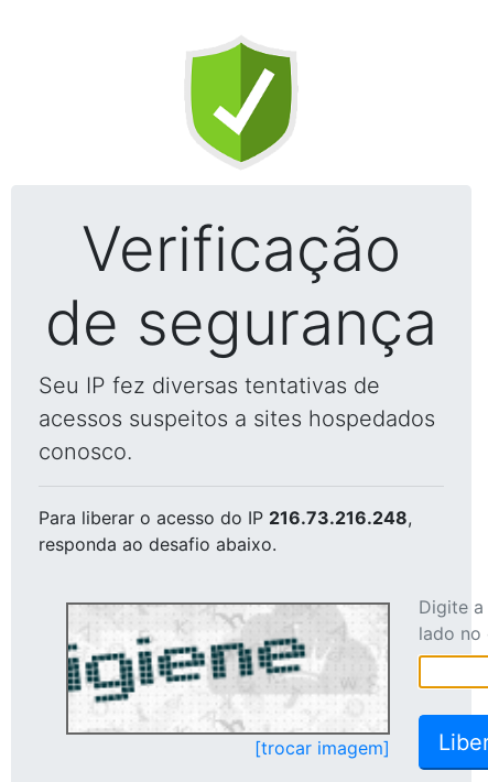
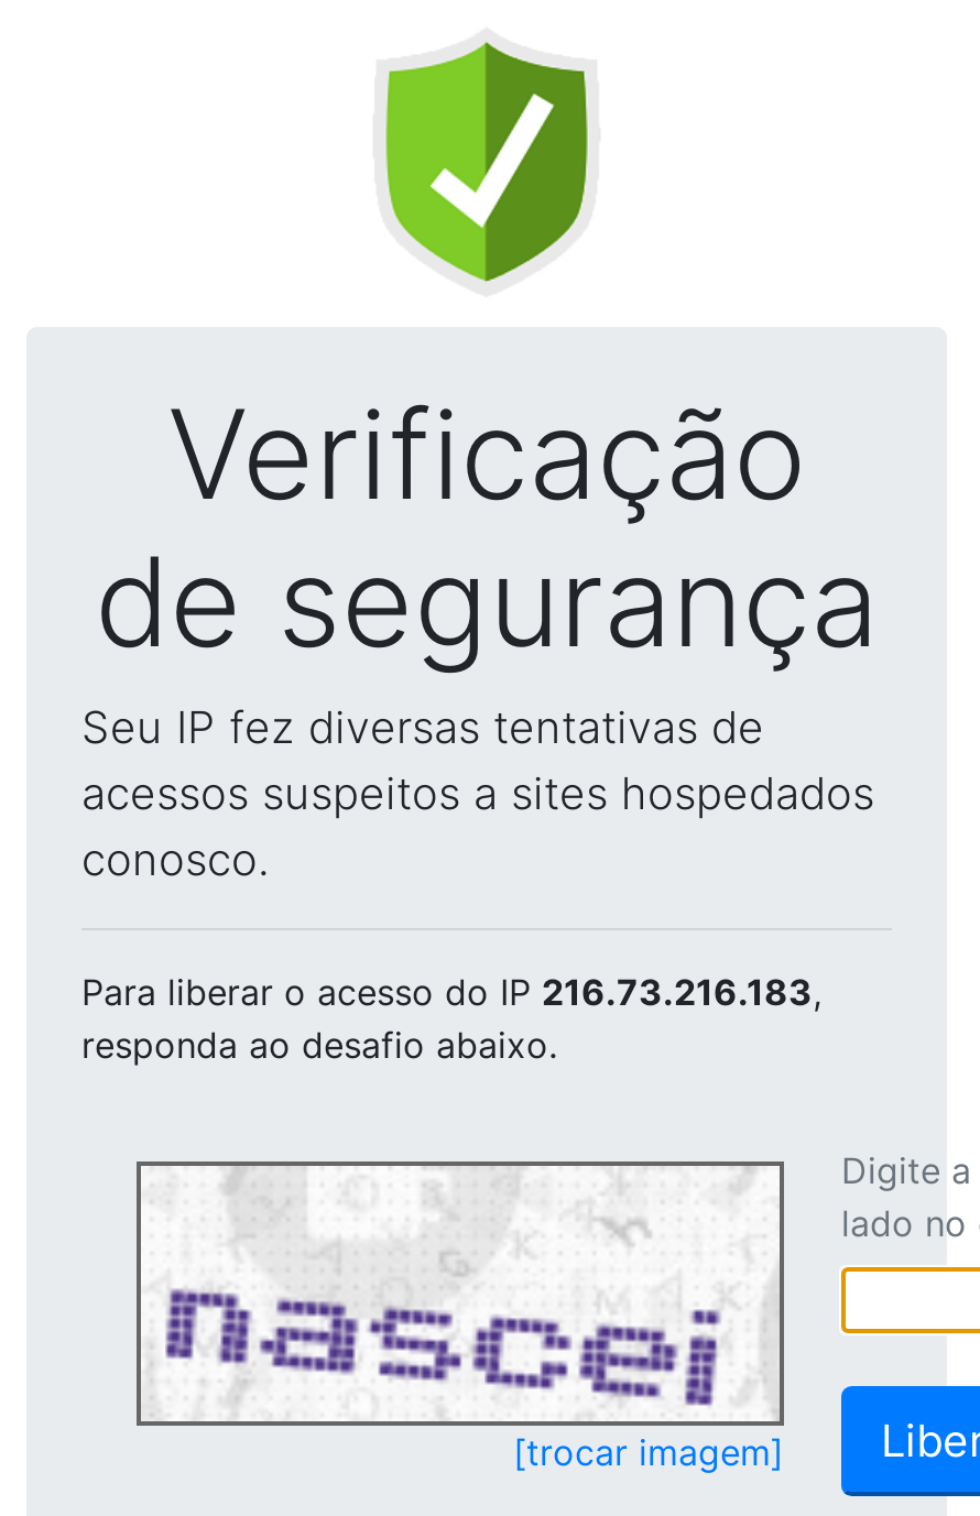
[39,507,412,529] Para liberar o acesso do IP 216.73.216.248, -> [81,970,821,1014] Para liberar o acesso do IP 216.73.216.183,
[67,608,372,730] [image] -> [141,1170,749,1419] [image]

